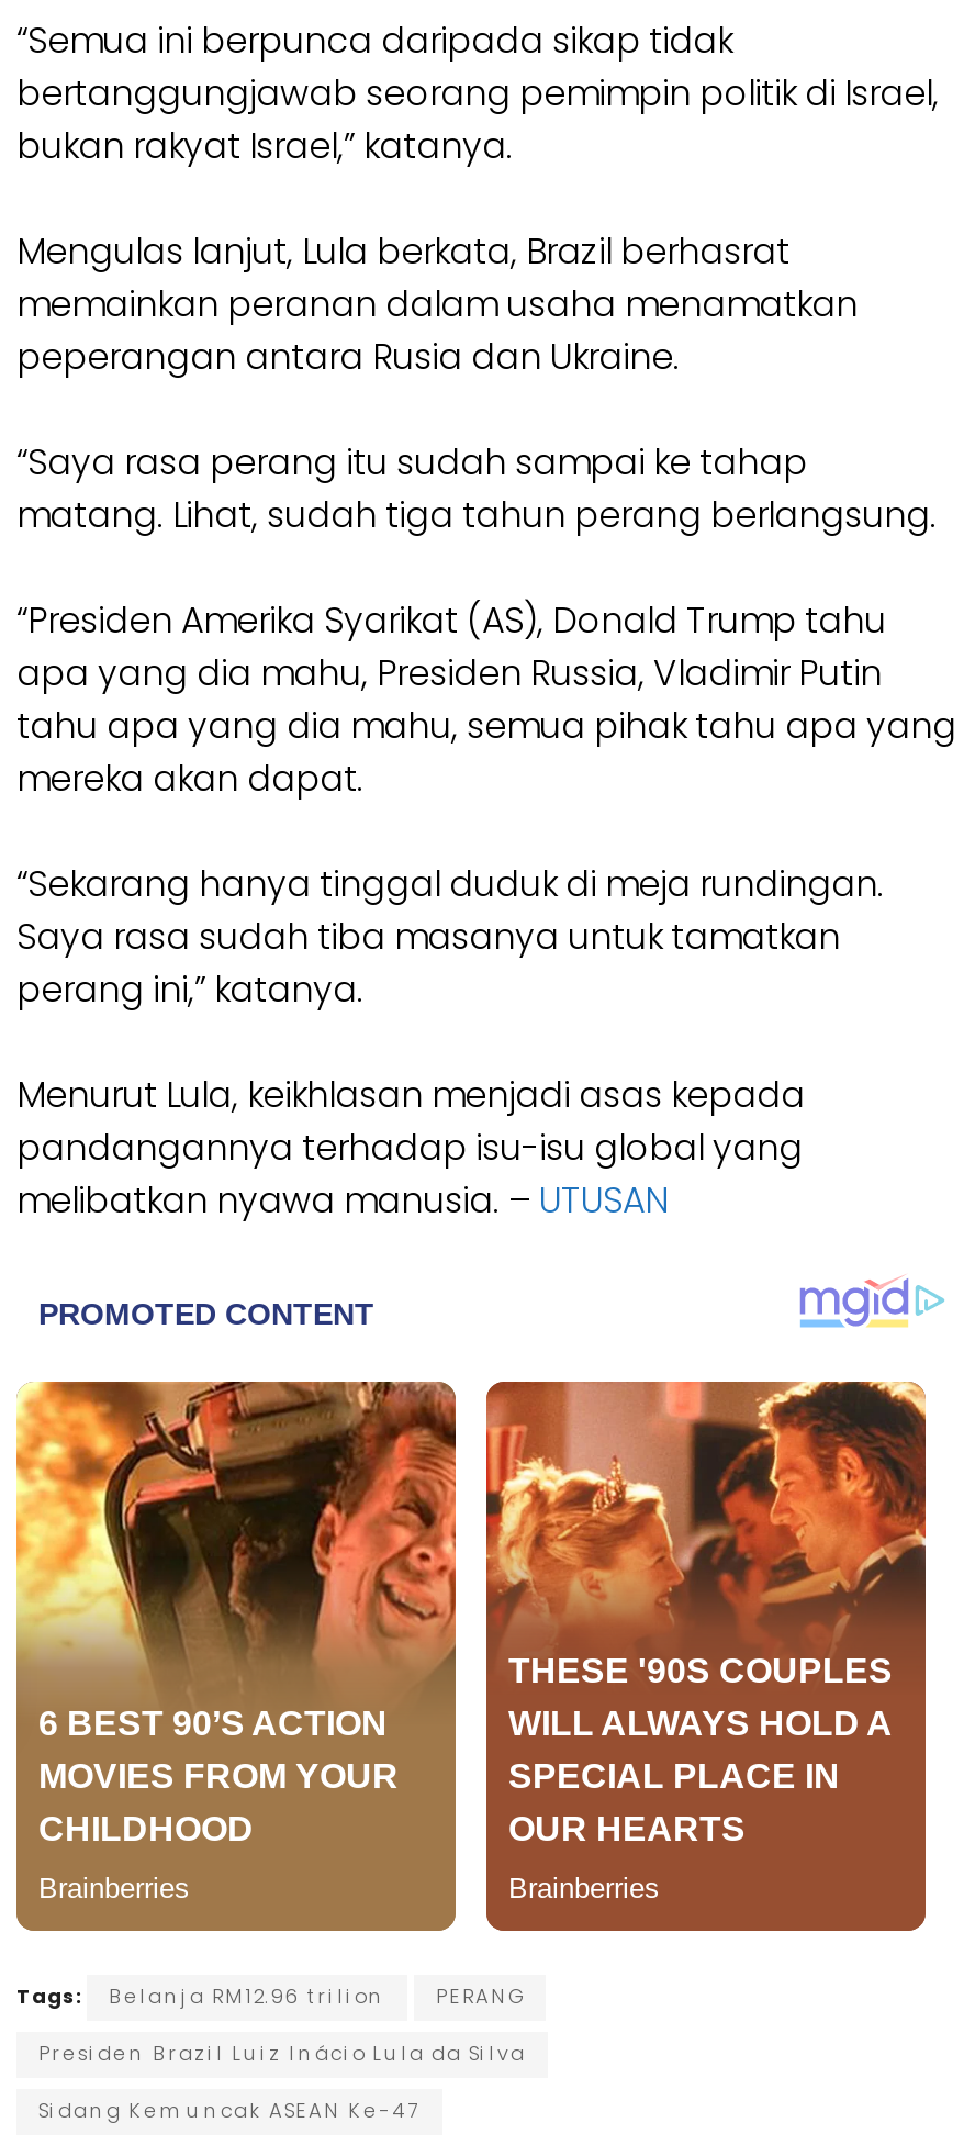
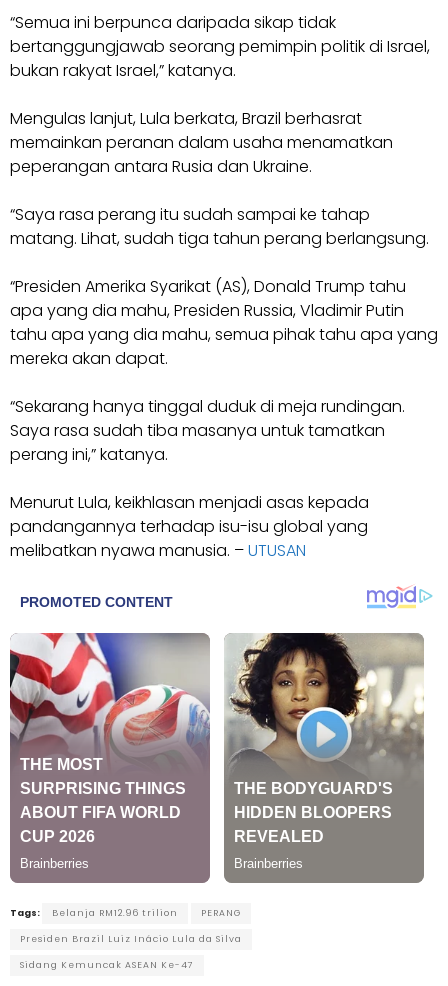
[14,1378,458,1932] [image] -> [9,632,211,883] [image]
[484,1381,928,1932] [image] -> [224,632,424,883] [image]

